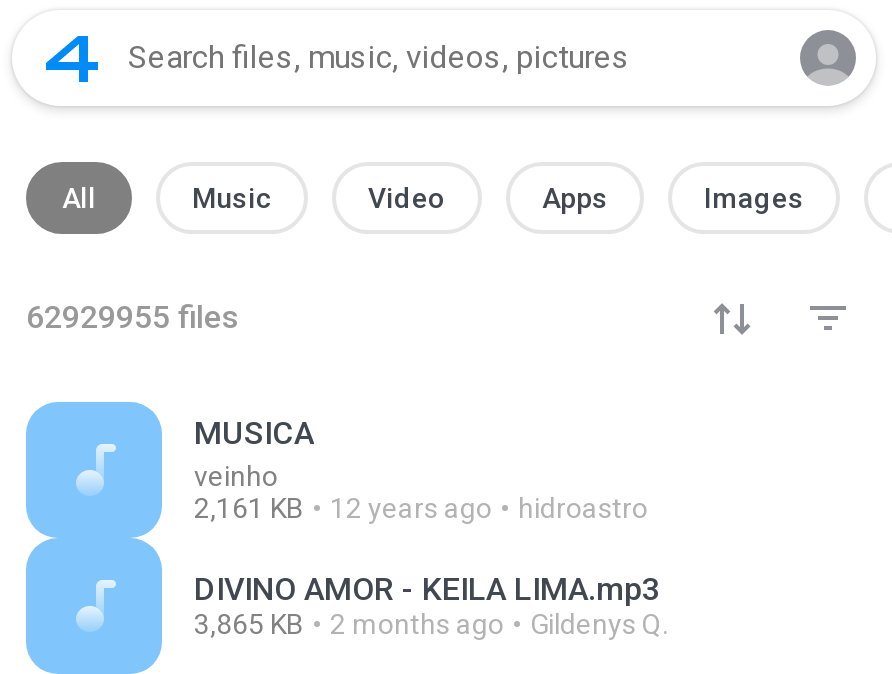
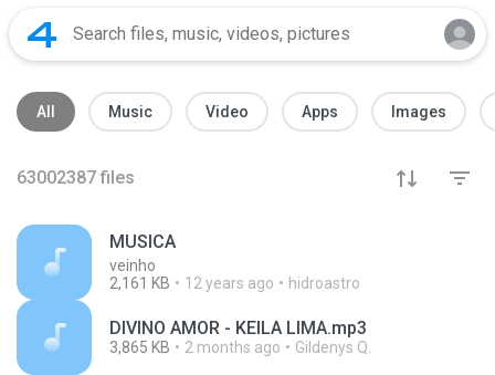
[26,298,240,336] 62929955 files -> [17,167,135,188] 63002387 files

